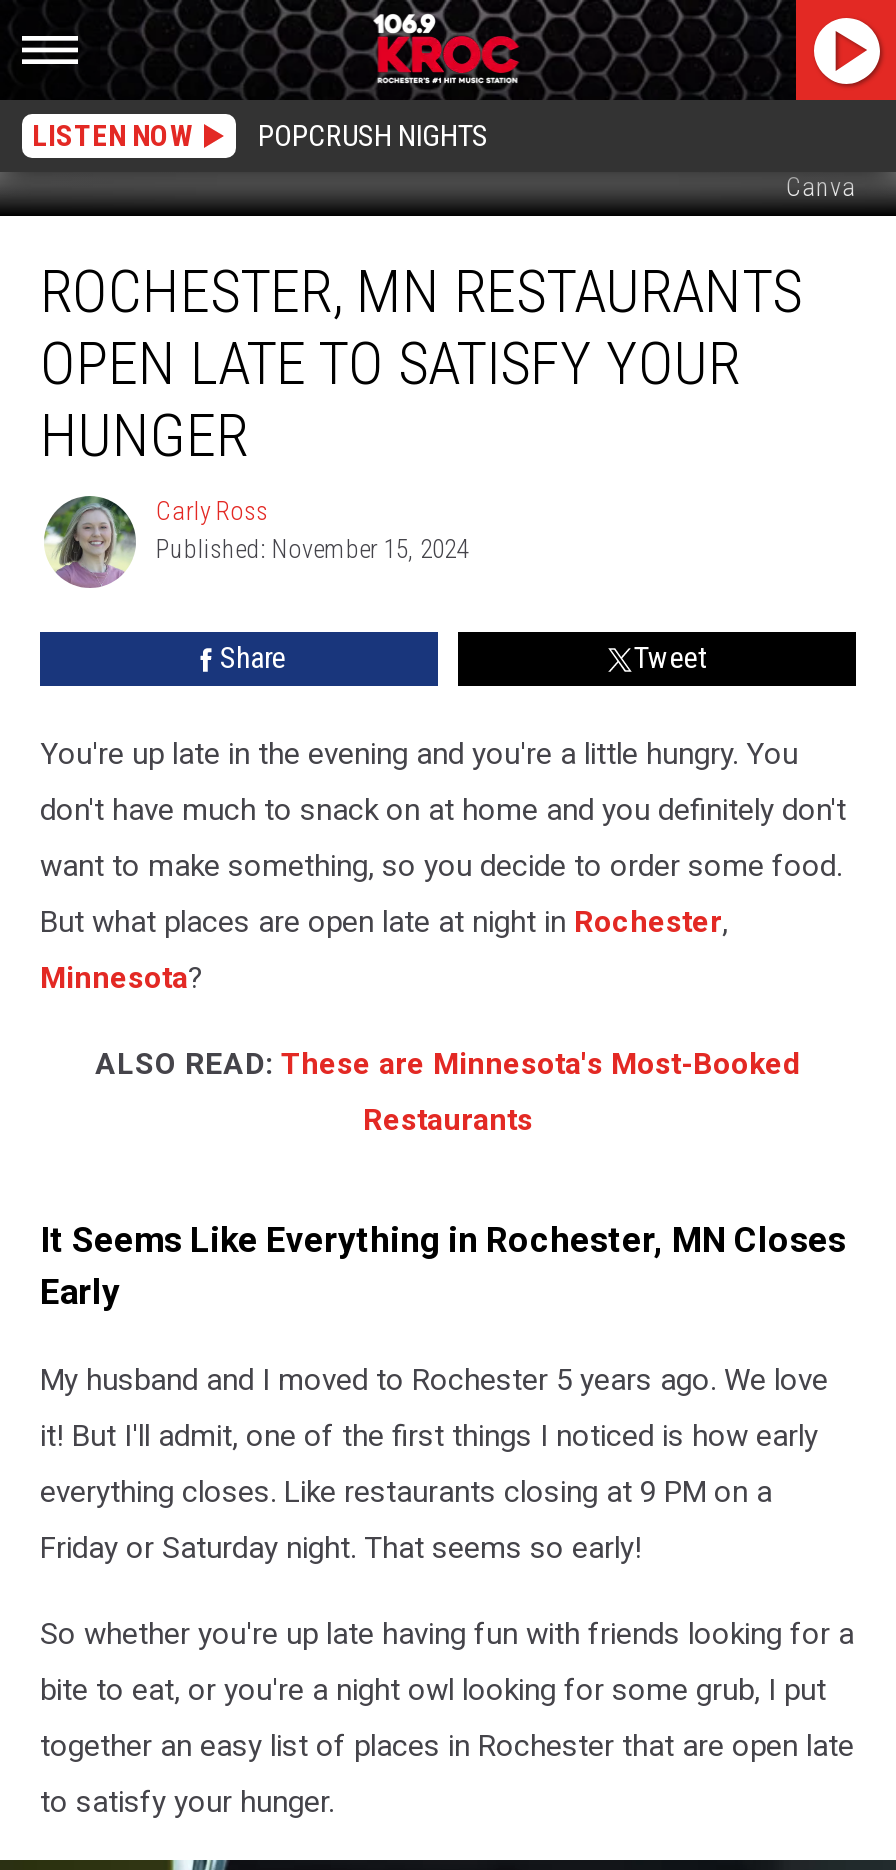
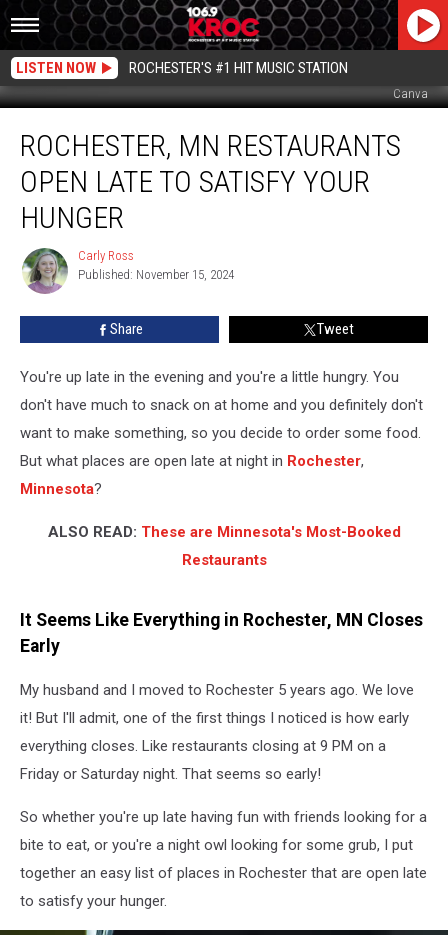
[258,118,488,154] POPCRUSH NIGHTS -> [129,59,348,77] ROCHESTER'S #1 HIT MUSIC STATION

